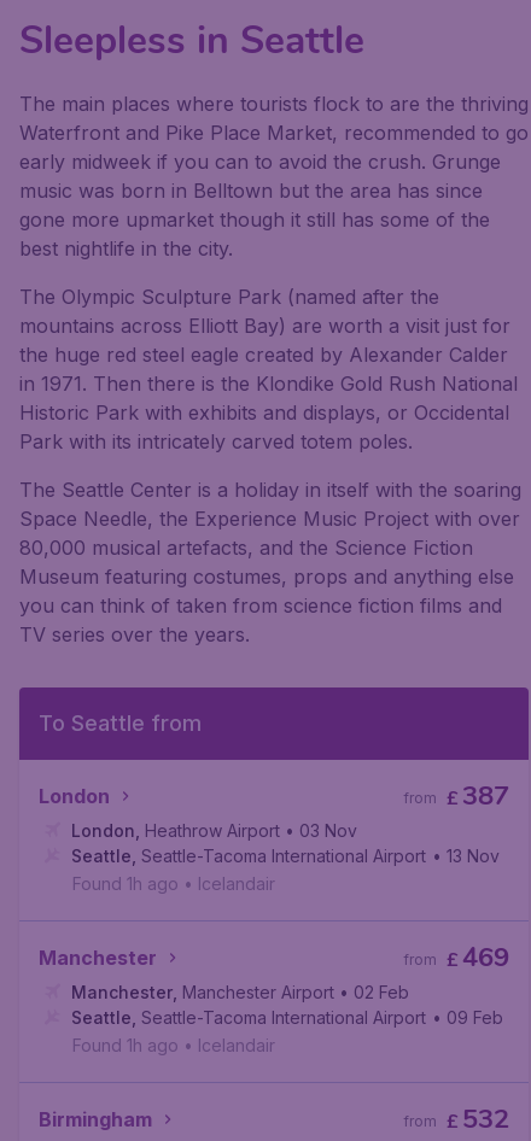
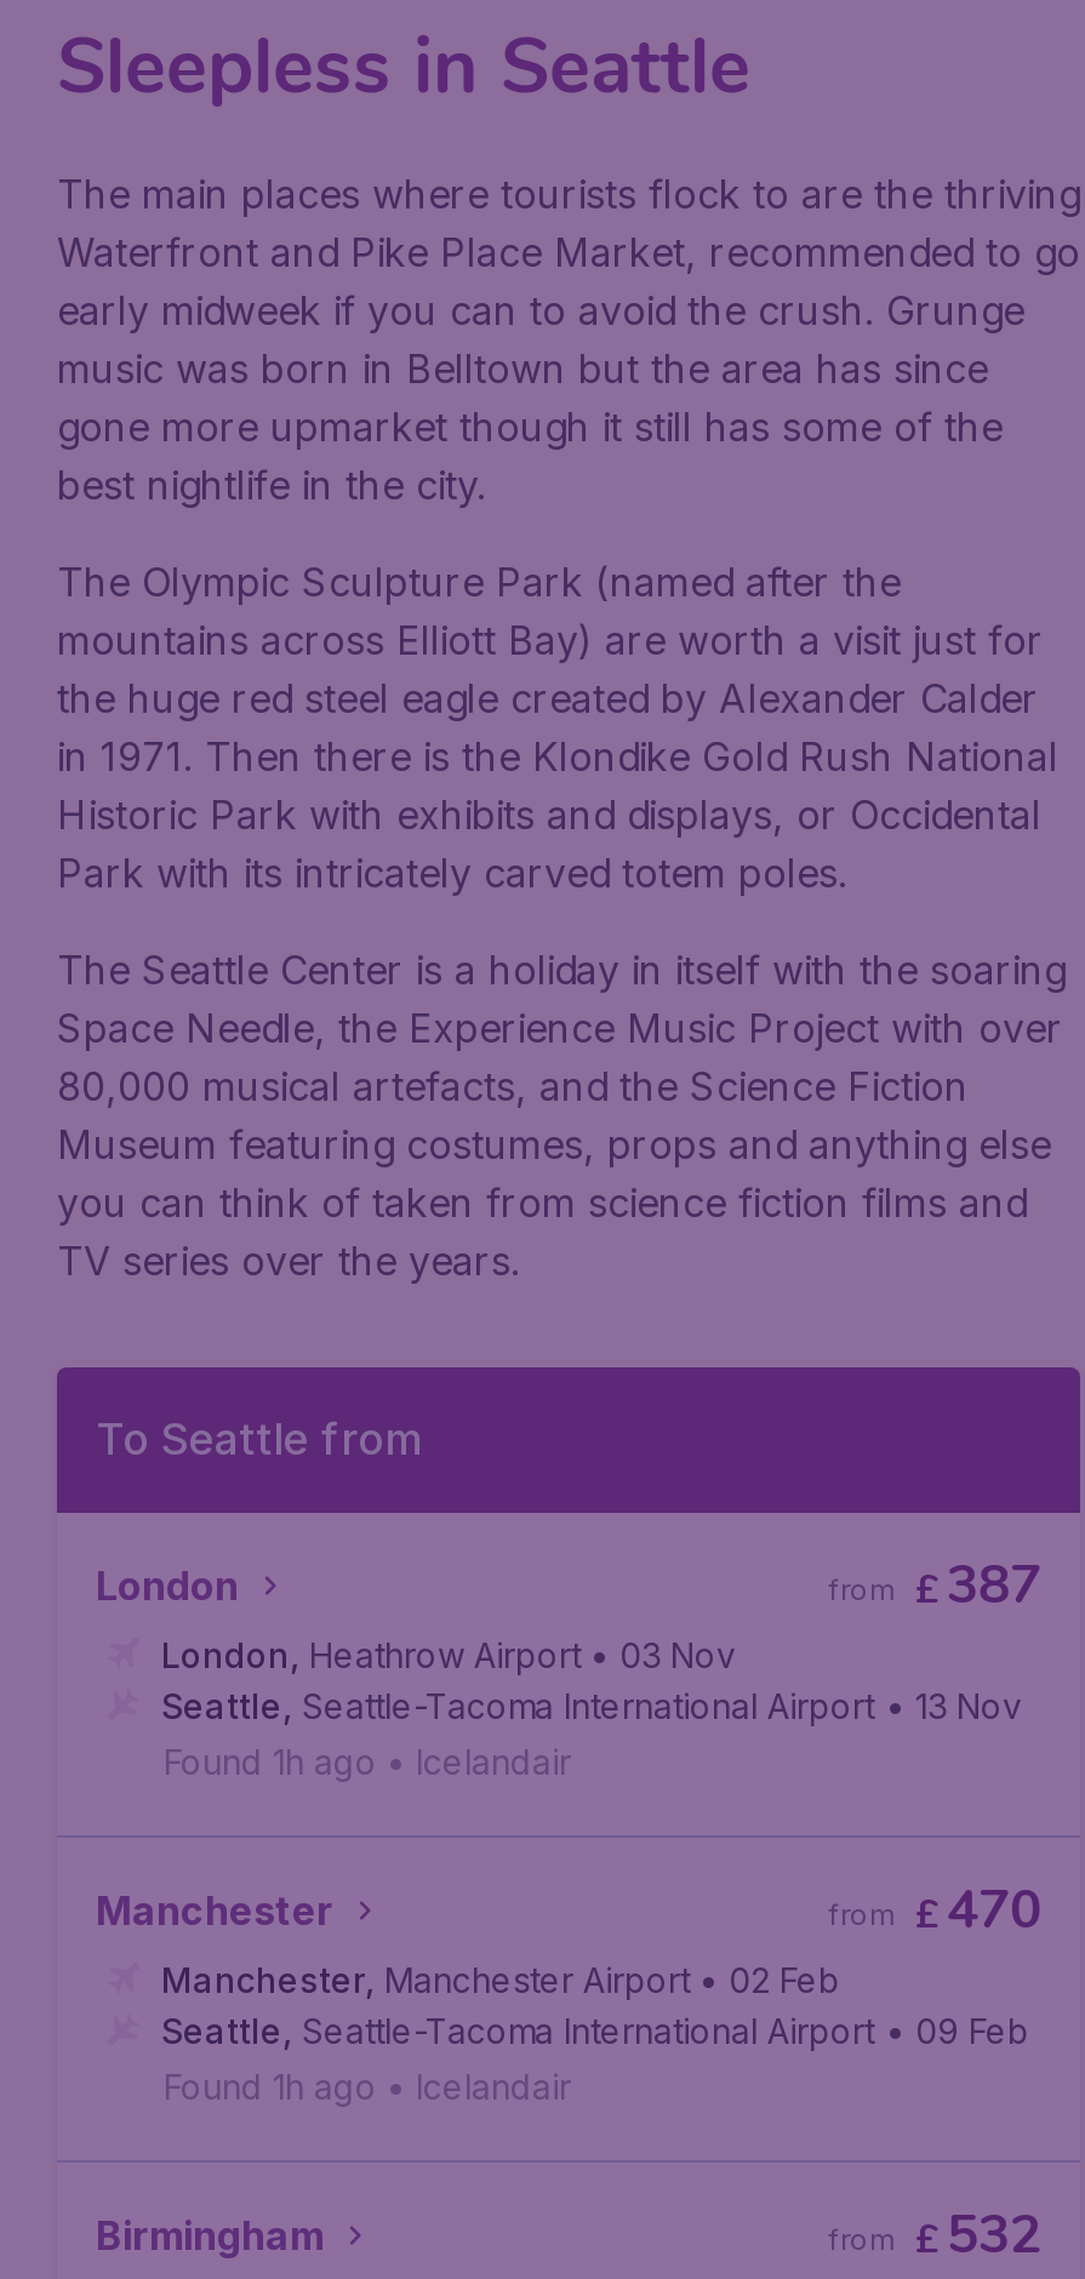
[403,940,509,976] from £ 469 -> [828,1874,1041,1947] from £ 470

